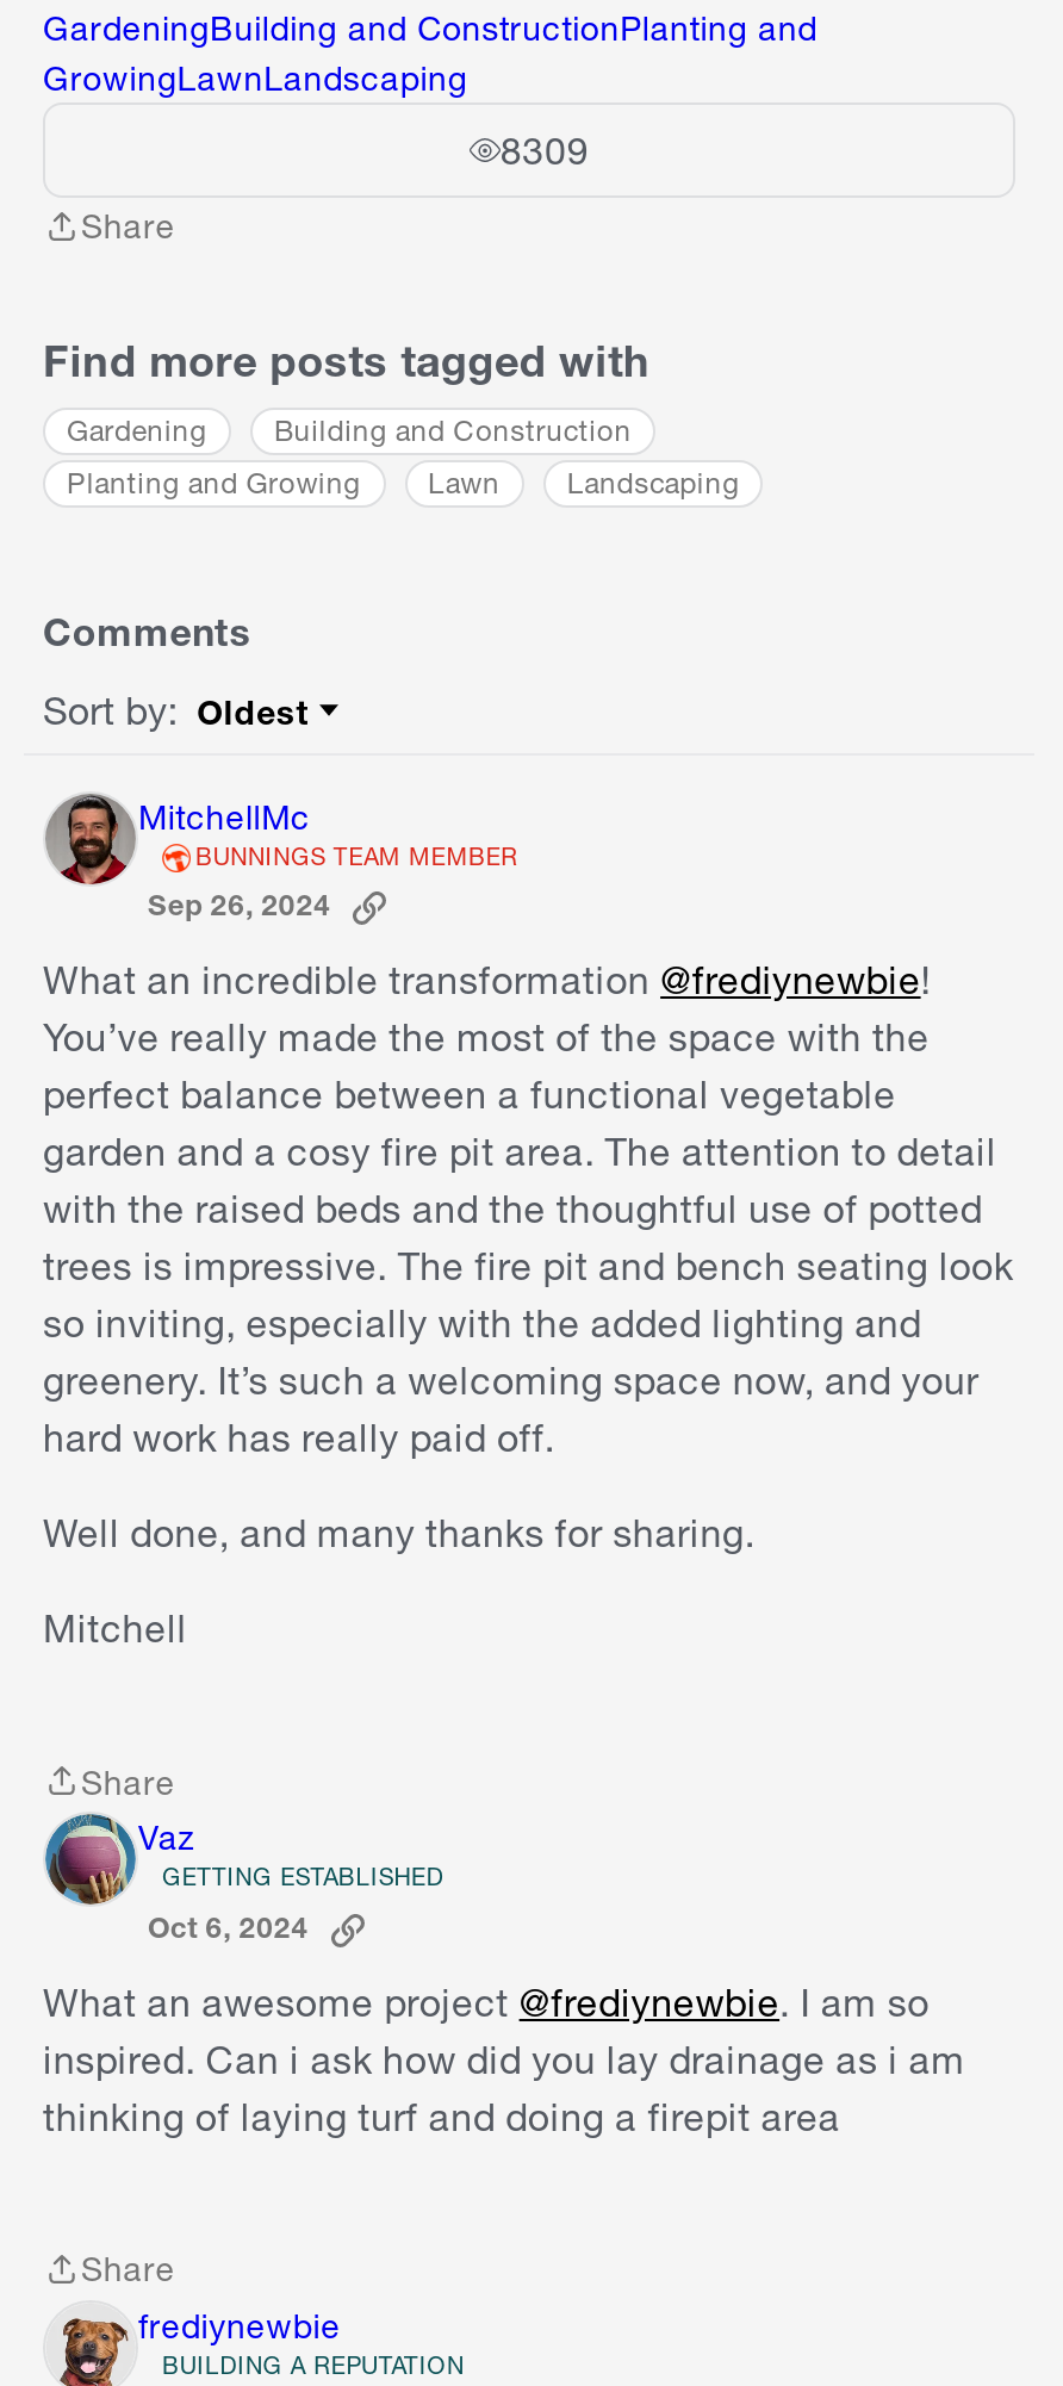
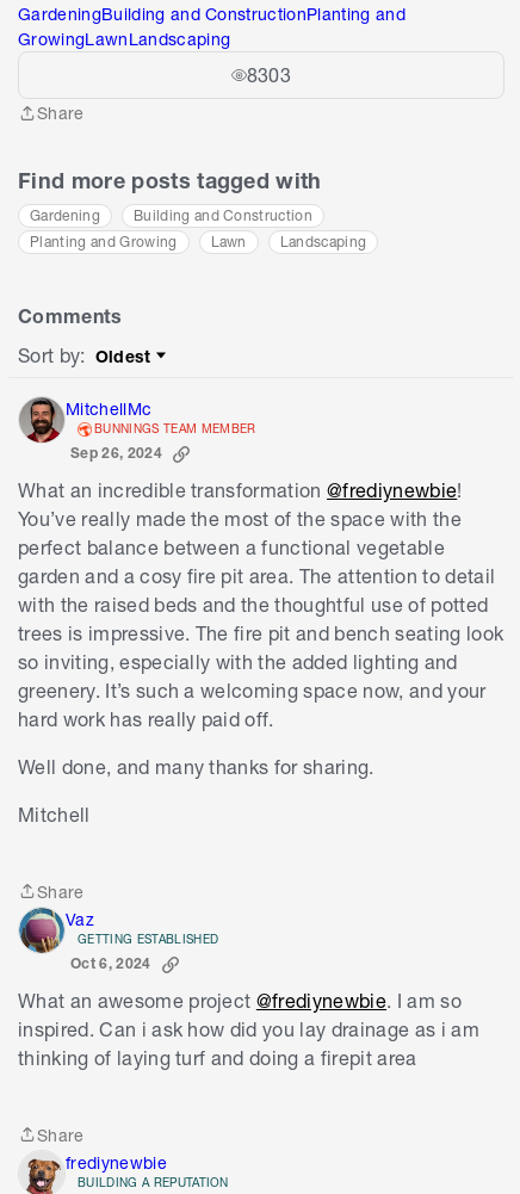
[500,126,589,171] 8309 -> [247,63,291,86] 8303

